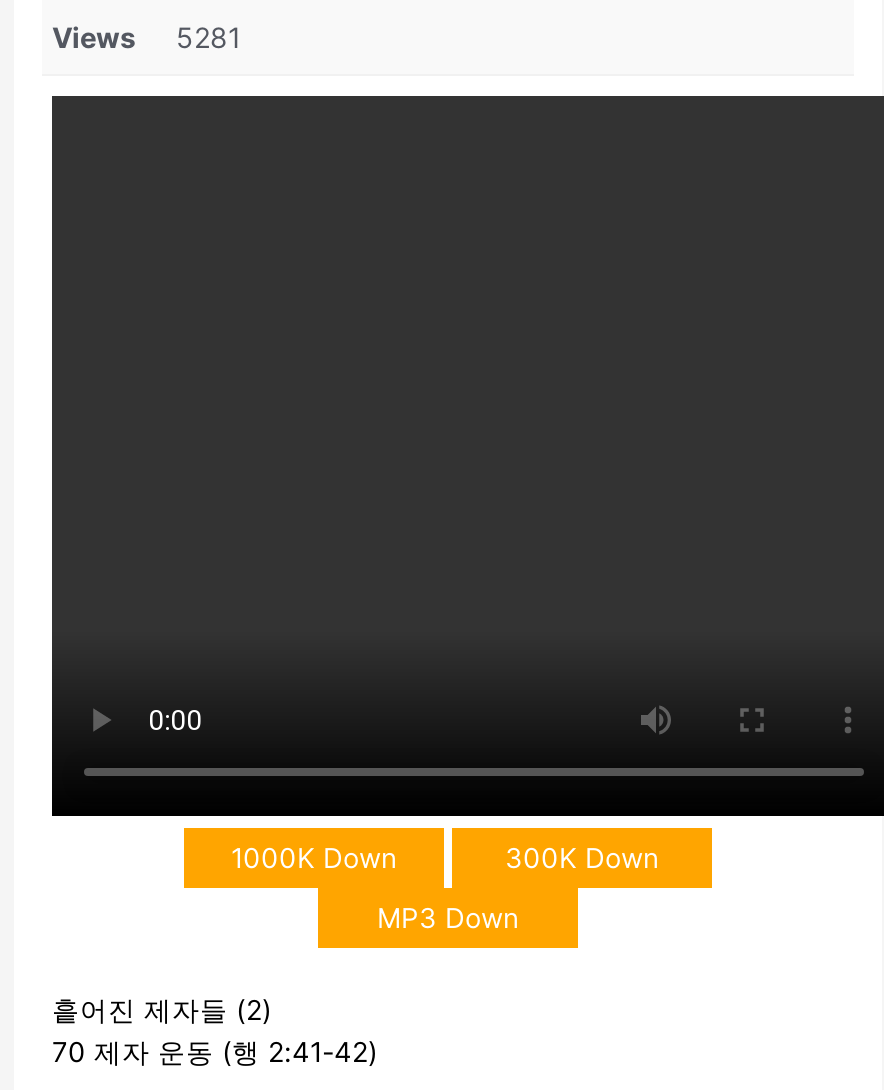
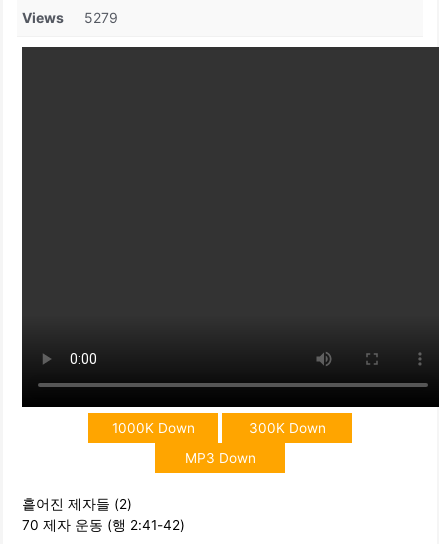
[52,20,242,54] Views 5281 -> [22,9,118,26] Views 5279

